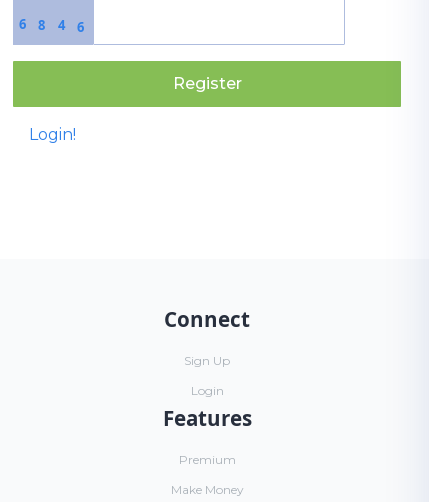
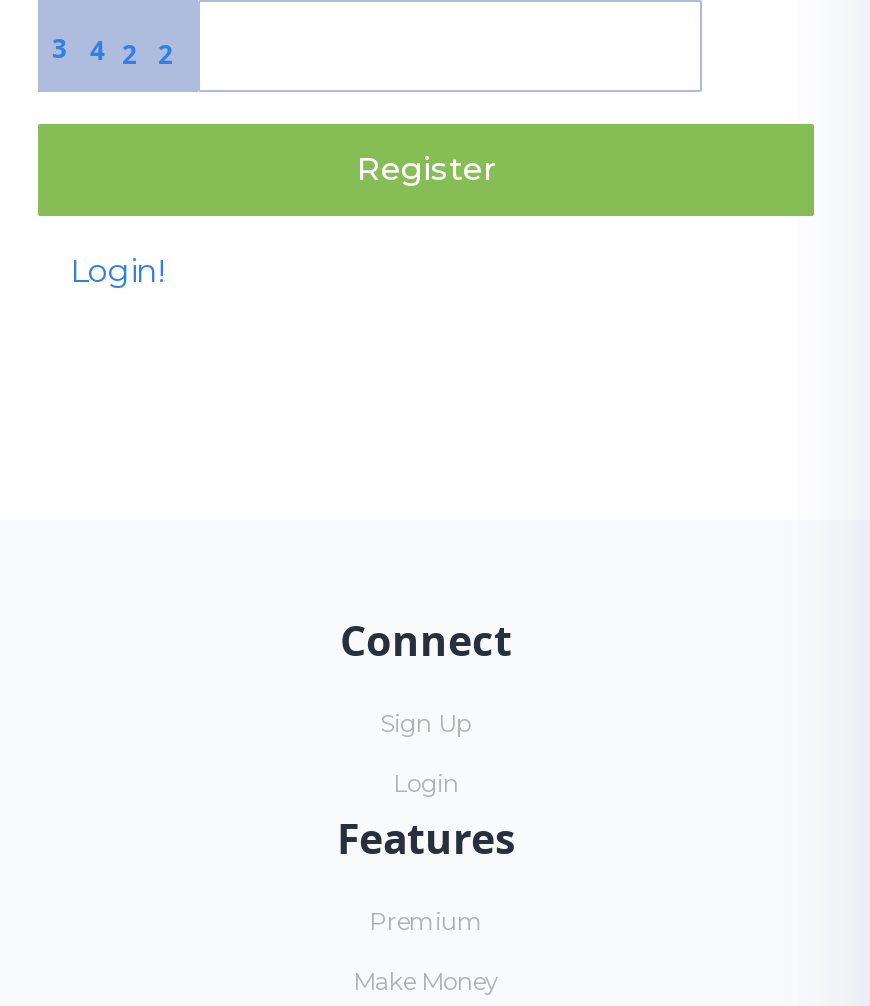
[19,15,26,33] 6 -> [122,36,136,72] 2
[38,16,45,34] 8 -> [52,30,66,66] 3
[77,18,84,36] 6 -> [158,36,172,72] 2

